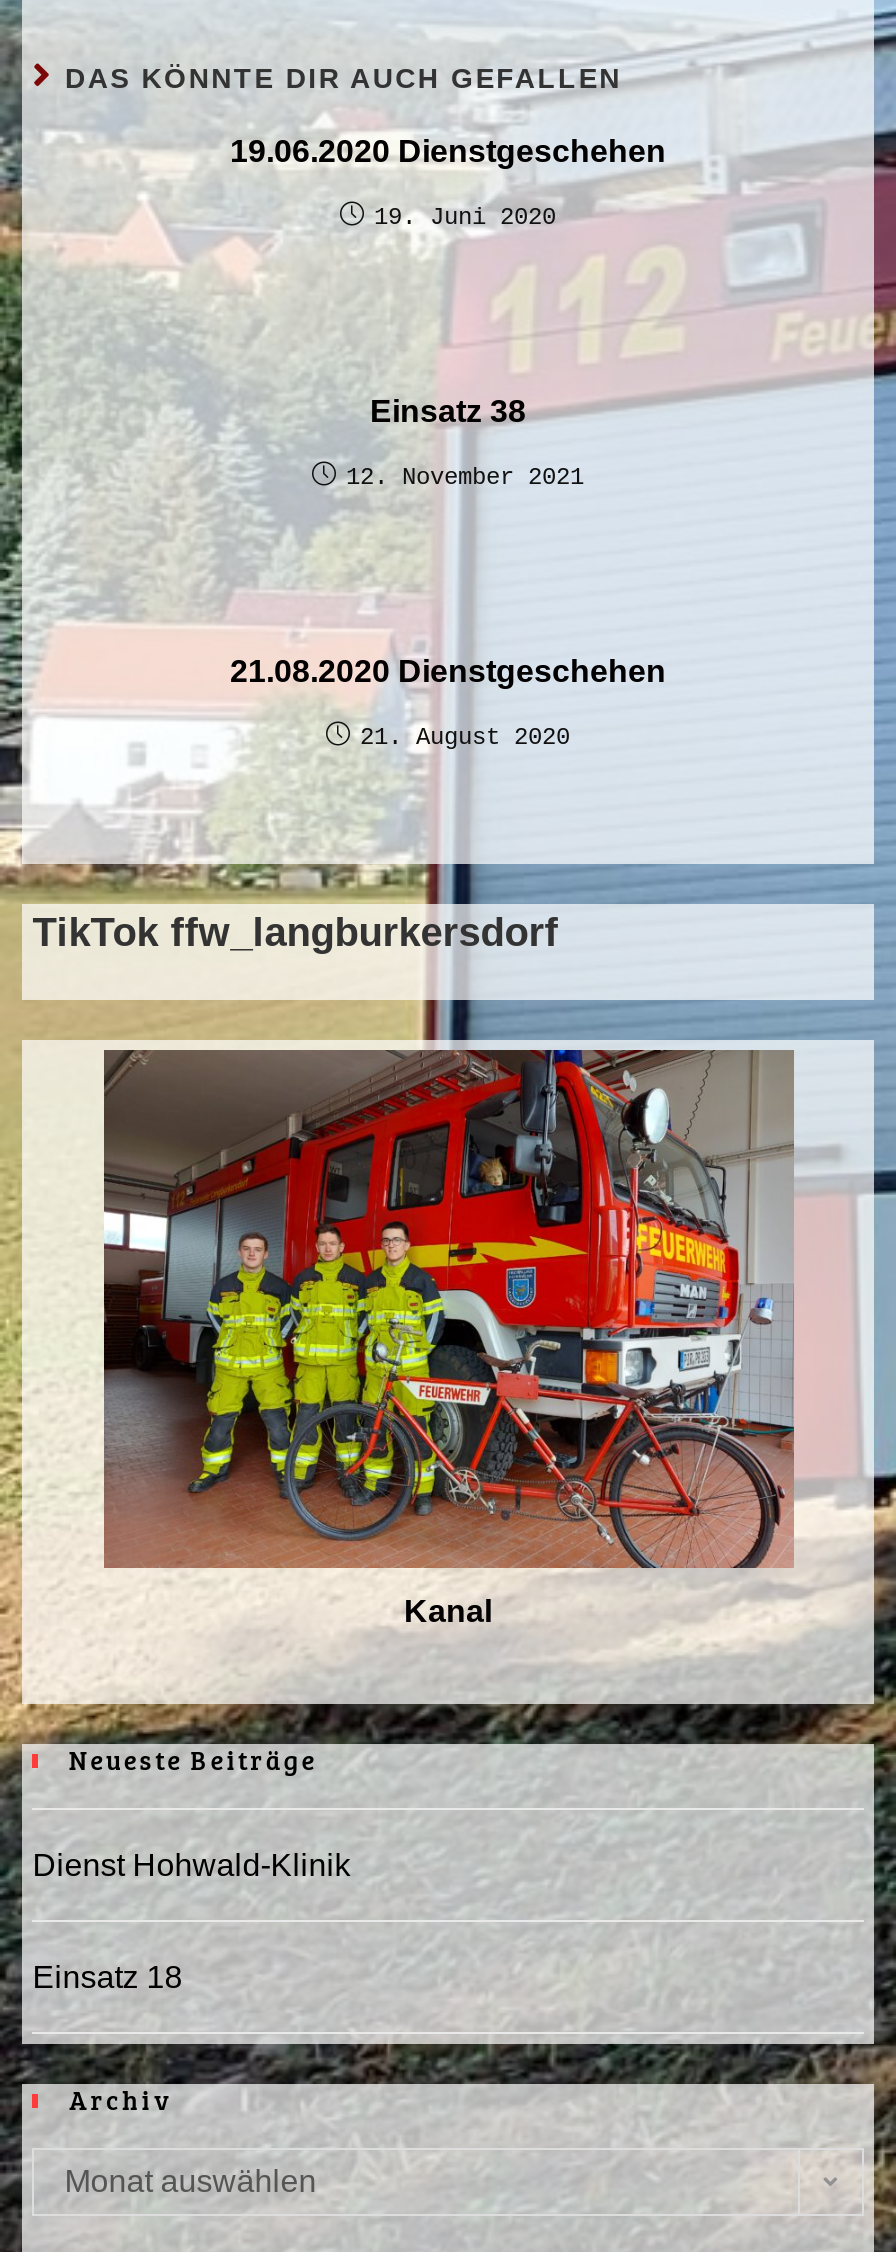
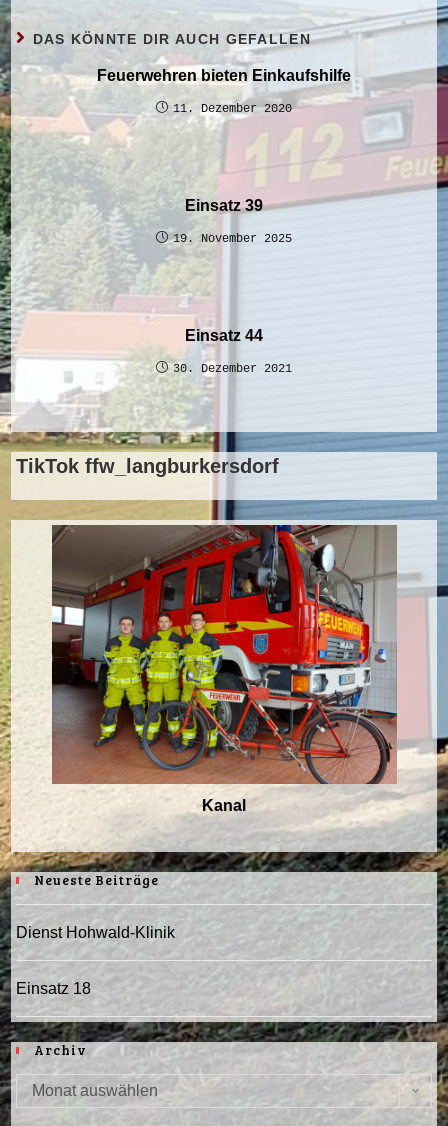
[230,134,666,168] 19.06.2020 Dienstgeschehen -> [97,67,351,84] Feuerwehren bieten Einkaufshilfe
[374,204,556,232] 19. Juni 2020 -> [173,102,292,116] 11. Dezember 2020
[370,394,526,428] Einsatz 38 -> [185,197,263,214] Einsatz 39
[346,464,584,492] 12. November 2021 -> [173,232,292,246] 19. November 2025
[230,654,666,688] 21.08.2020 Dienstgeschehen -> [185,327,263,344] Einsatz 44
[360,724,570,752] 21. August 2020 -> [173,362,292,376] 30. Dezember 2021

